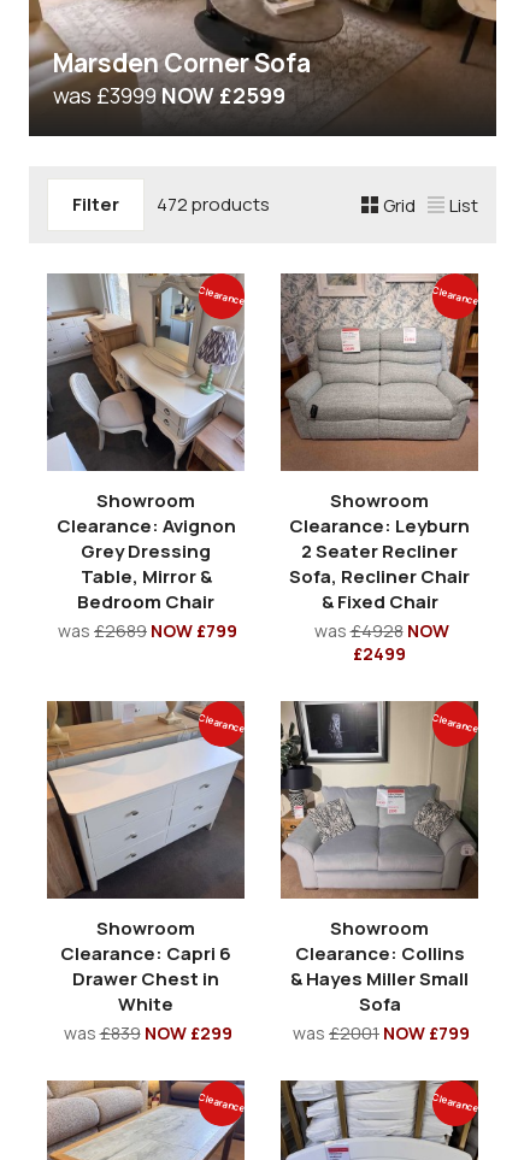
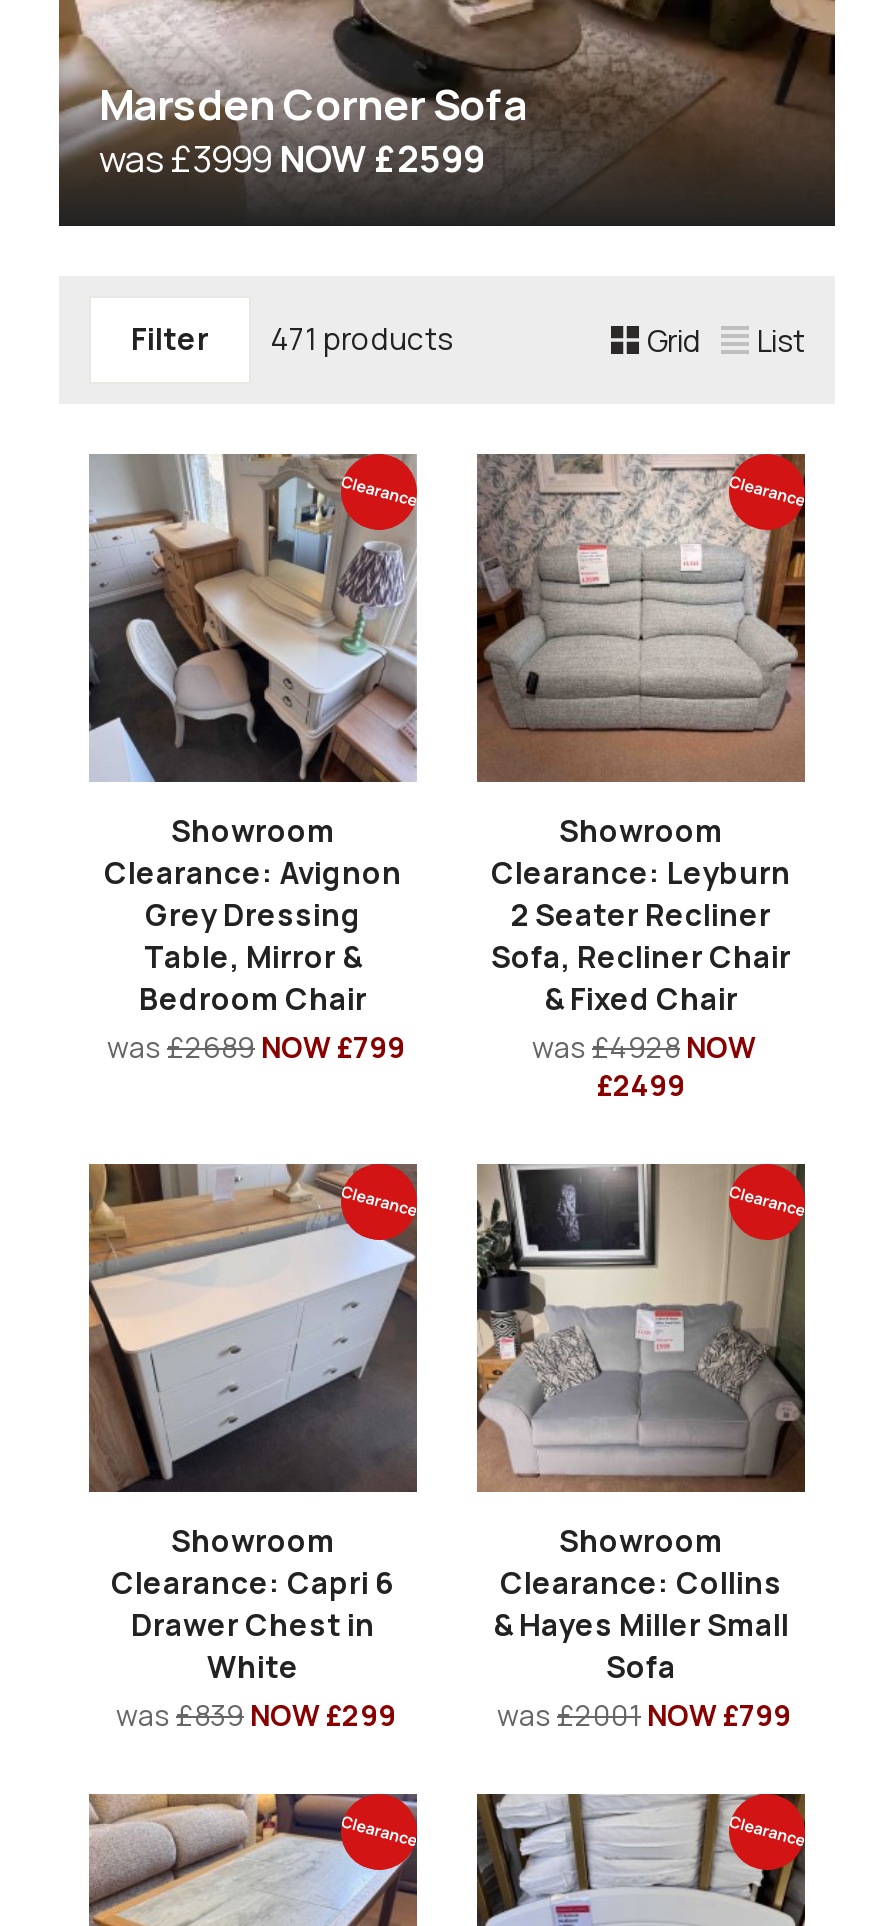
[72,192,270,217] Filter 472 products -> [131,318,453,360] Filter 471 products

